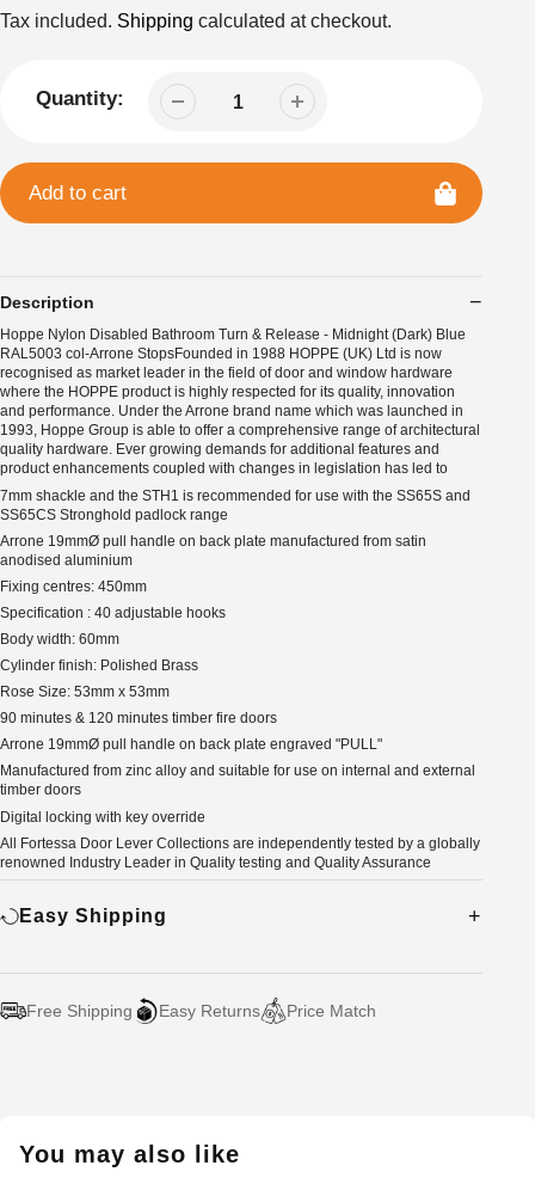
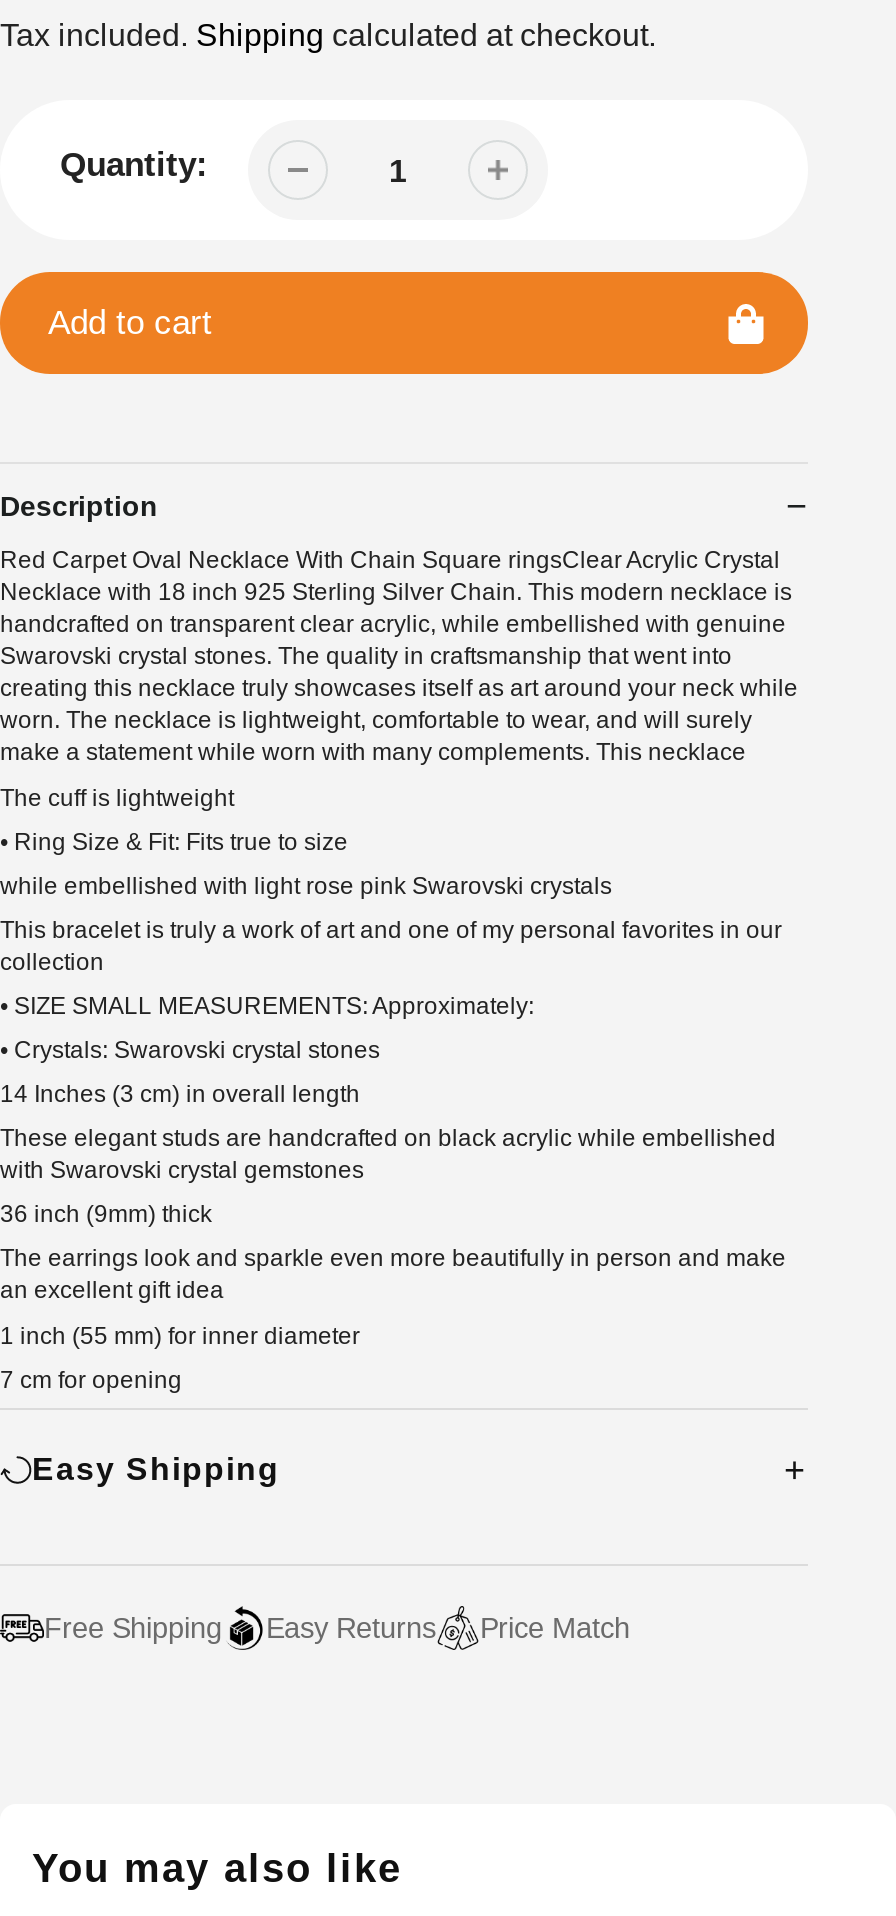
[0,327,480,477] Hoppe Nylon Disabled Bathroom Turn & Release - Midnight (Dark) Blue | RAL5003 col-Arrone StopsFounded in 1988 HOPPE (UK) Ltd is now | recognised as market leader in the field of door and window hardware | where the HOPPE product is highly respected for its quality, innovation | and performance. Under the Arrone brand name which was launched in | 1993, Hoppe Group is able to offer a comprehensive range of architectural | quality hardware. Ever growing demands for additional features and | product enhancements coupled with changes in legislation has led to -> [0,547,798,767] Red Carpet Oval Necklace With Chain Square ringsClear Acrylic Crystal | Necklace with 18 inch 925 Sterling Silver Chain. This modern necklace is | handcrafted on transparent clear acrylic, while embellished with genuine | Swarovski crystal stones. The quality in craftsmanship that went into | creating this necklace truly showcases itself as art around your neck while | worn. The necklace is lightweight, comfortable to wear, and will surely | make a statement while worn with many complements. This necklace
[0,487,471,523] 7mm shackle and the STH1 is recommended for use with the SS65S and | SS65CS Stronghold padlock range -> [0,783,234,811] The cuff is lightweight
[0,532,426,568] Arrone 19mmØ pull handle on back plate manufactured from satin | anodised aluminium -> [0,827,348,855] • Ring Size & Fit: Fits true to size
[0,578,147,595] Fixing centres: 450mm -> [0,871,612,899] while embellished with light rose pink Swarovski crystals
[0,604,226,621] Specification : 40 adjustable hooks -> [0,916,782,976] This bracelet is truly a work of art and one of my personal favorites in our | collection
[0,631,119,647] Body width: 60mm -> [0,992,534,1020] • SIZE SMALL MEASUREMENTS: Approximately:
[0,657,198,674] Cylinder finish: Polished Brass -> [0,1036,380,1064] • Crystals: Swarovski crystal stones
[0,684,170,700] Rose Size: 53mm x 53mm -> [0,1080,360,1108] 14 Inches (3 cm) in overall length
[0,710,277,727] 90 minutes & 120 minutes timber fire doors -> [0,1125,776,1185] These elegant studs are handcrafted on black acrylic while embellished | with Swarovski crystal gemstones
[0,736,382,753] Arrone 19mmØ pull handle on back plate engraved "PULL" -> [0,1201,212,1229] 36 inch (9mm) thick
[0,763,475,799] Manufactured from zinc alloy and suitable for use on internal and external | timber doors -> [0,1245,786,1305] The earrings look and sparkle even more beautifully in person and make | an excellent gift idea
[0,808,205,825] Digital locking with key override -> [0,1321,360,1349] 1 inch (55 mm) for inner diameter
[0,835,480,871] All Fortessa Door Lever Collections are independently tested by a globally | renowned Industry Leader in Quality testing and Quality Assurance -> [0,1365,182,1393] 7 cm for opening

